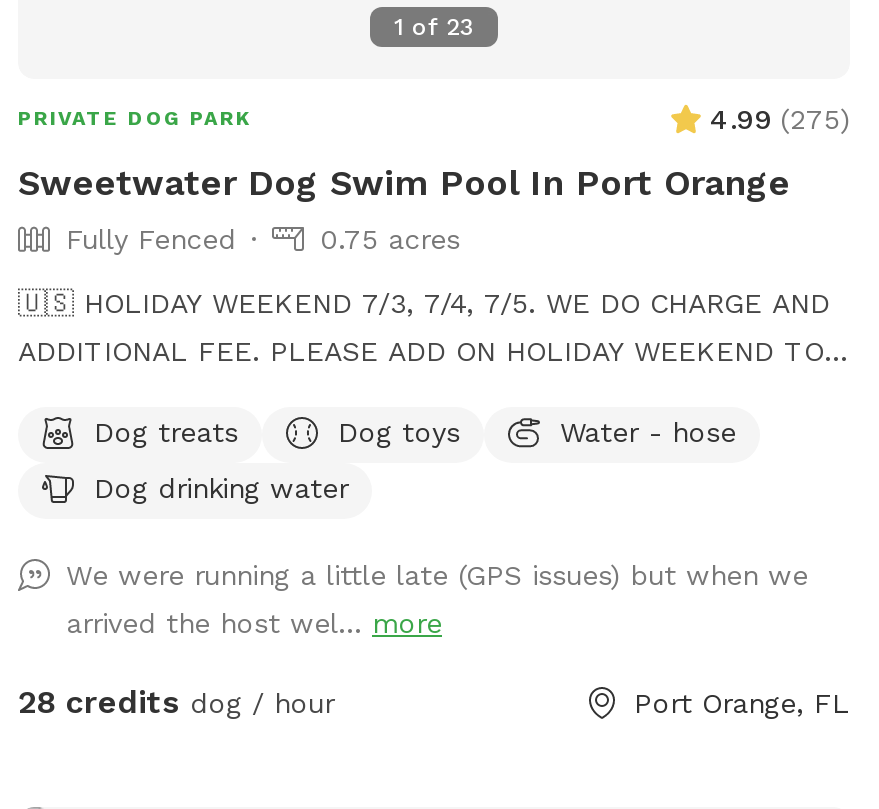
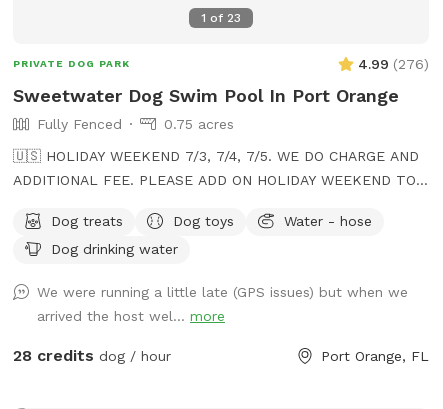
[710,103,850,135] 4.99 (275) -> [358,56,429,72] 4.99 (276)

